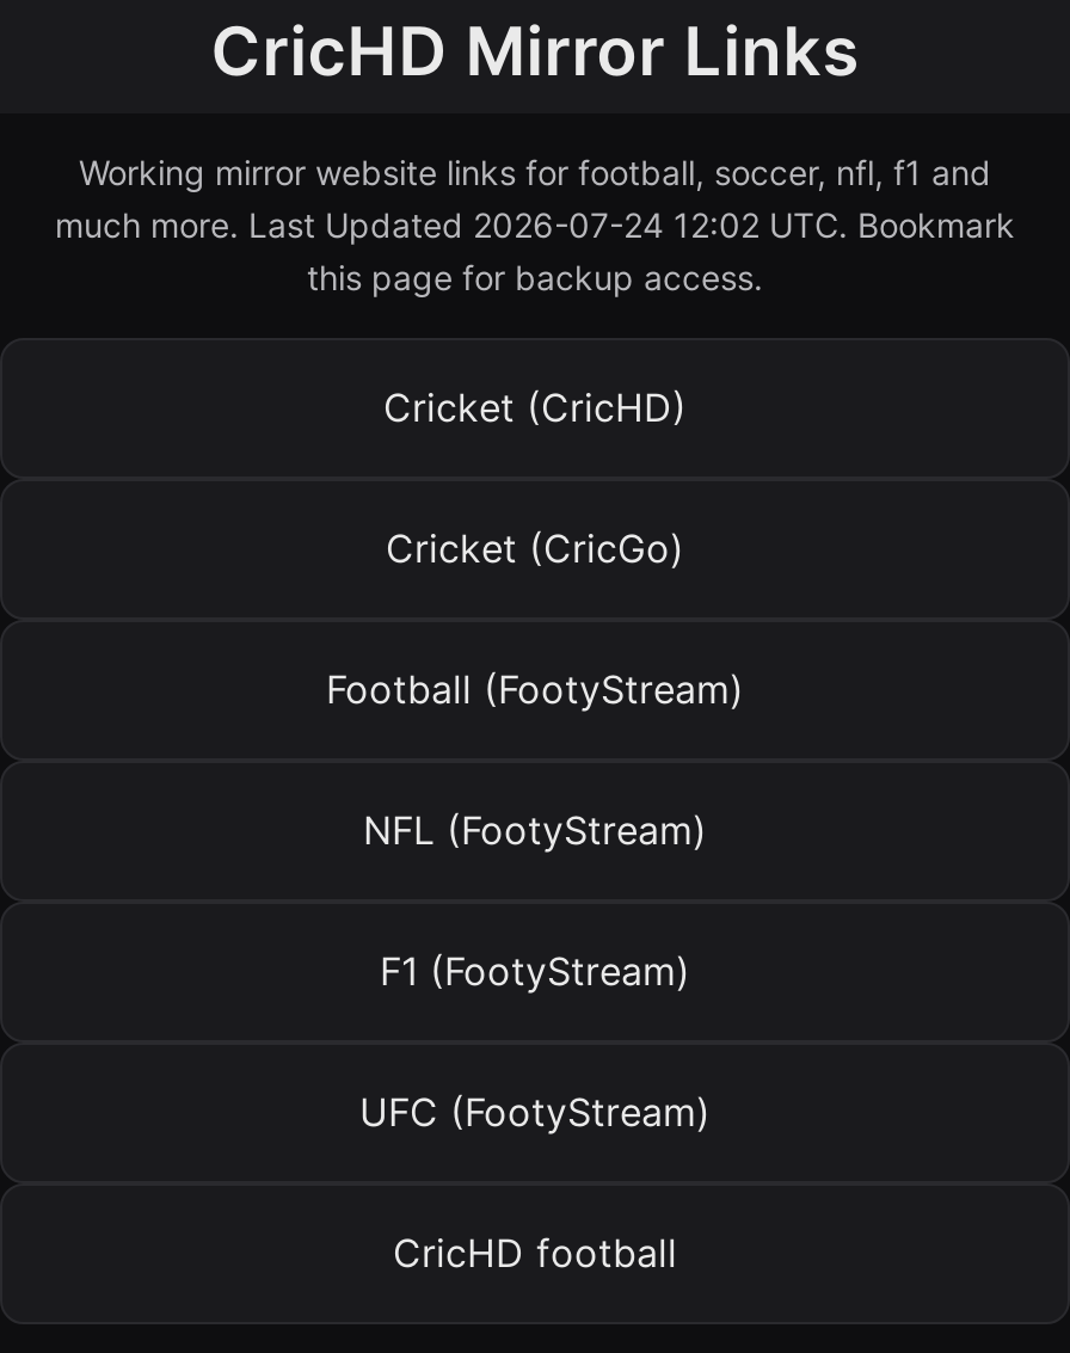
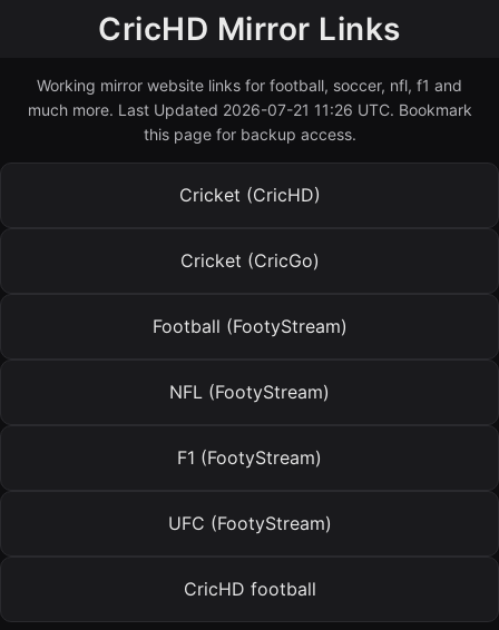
[55,204,1015,245] much more. Last Updated 2026-07-24 12:02 UTC. Bookmark -> [27,100,472,119] much more. Last Updated 2026-07-21 11:26 UTC. Bookmark

